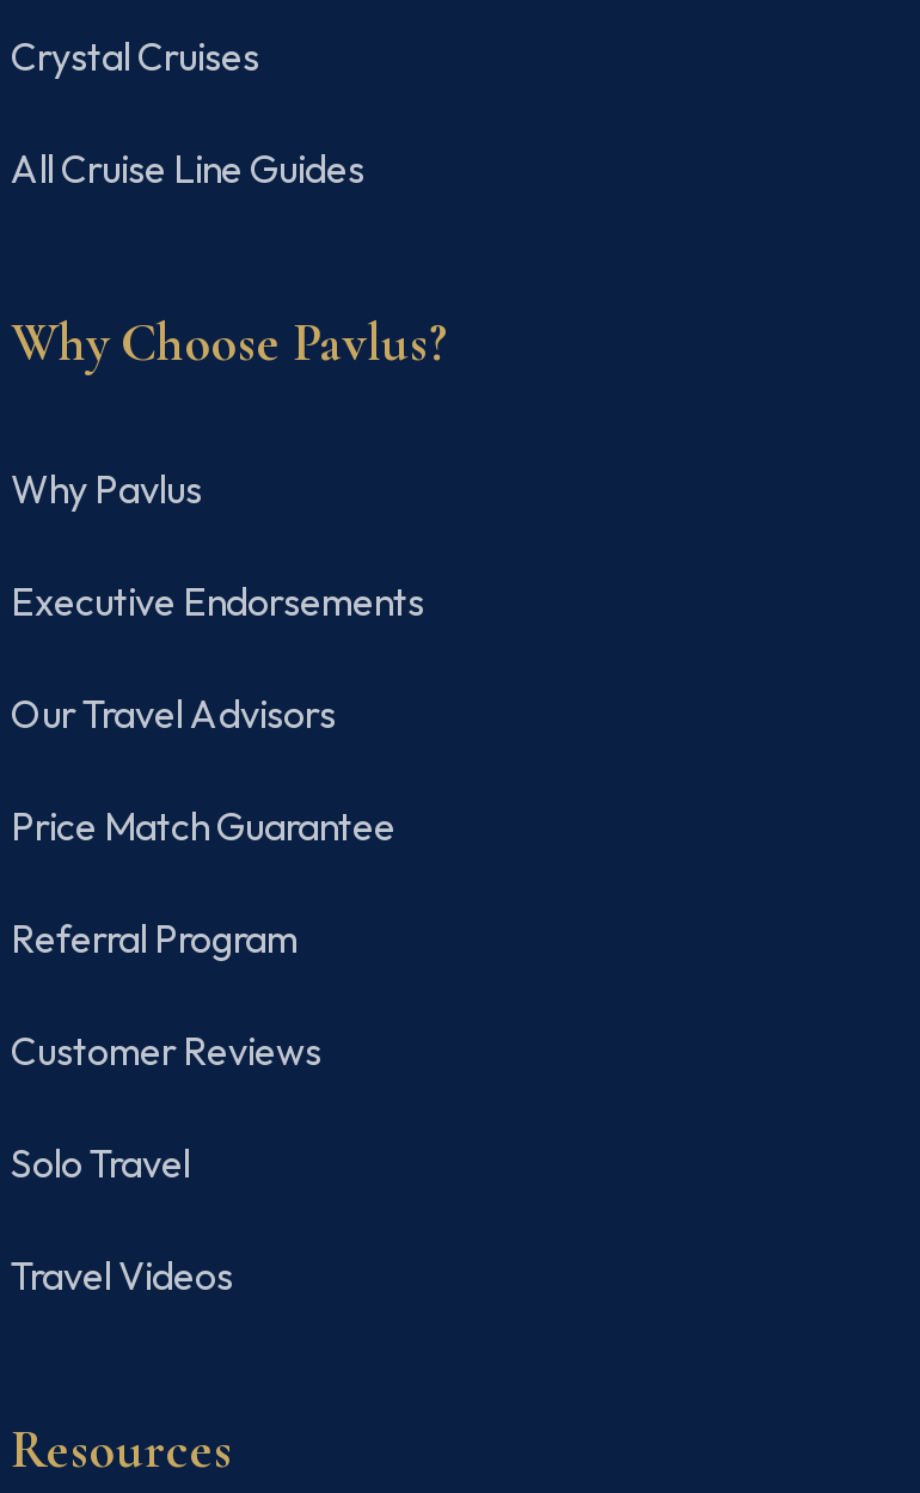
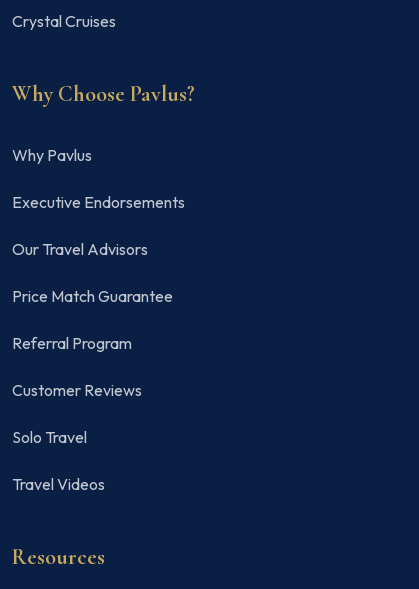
[11,145,364,192] All Cruise Line Guides -> none

